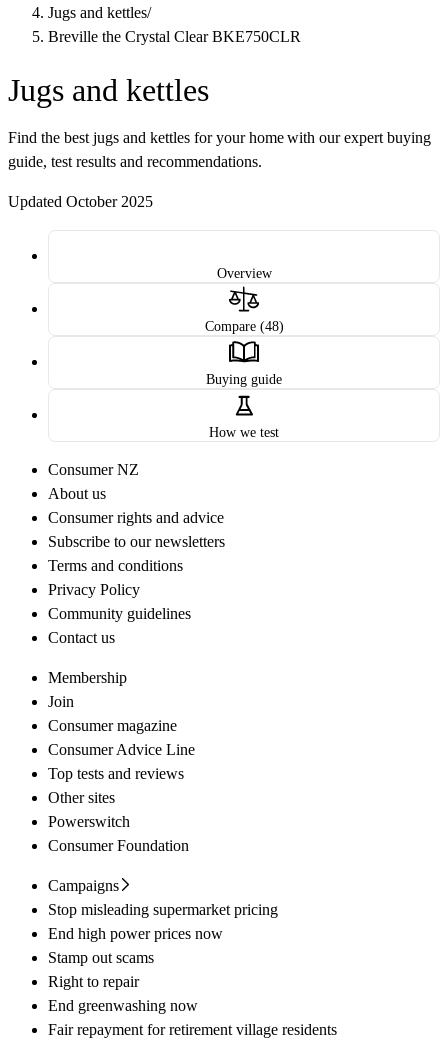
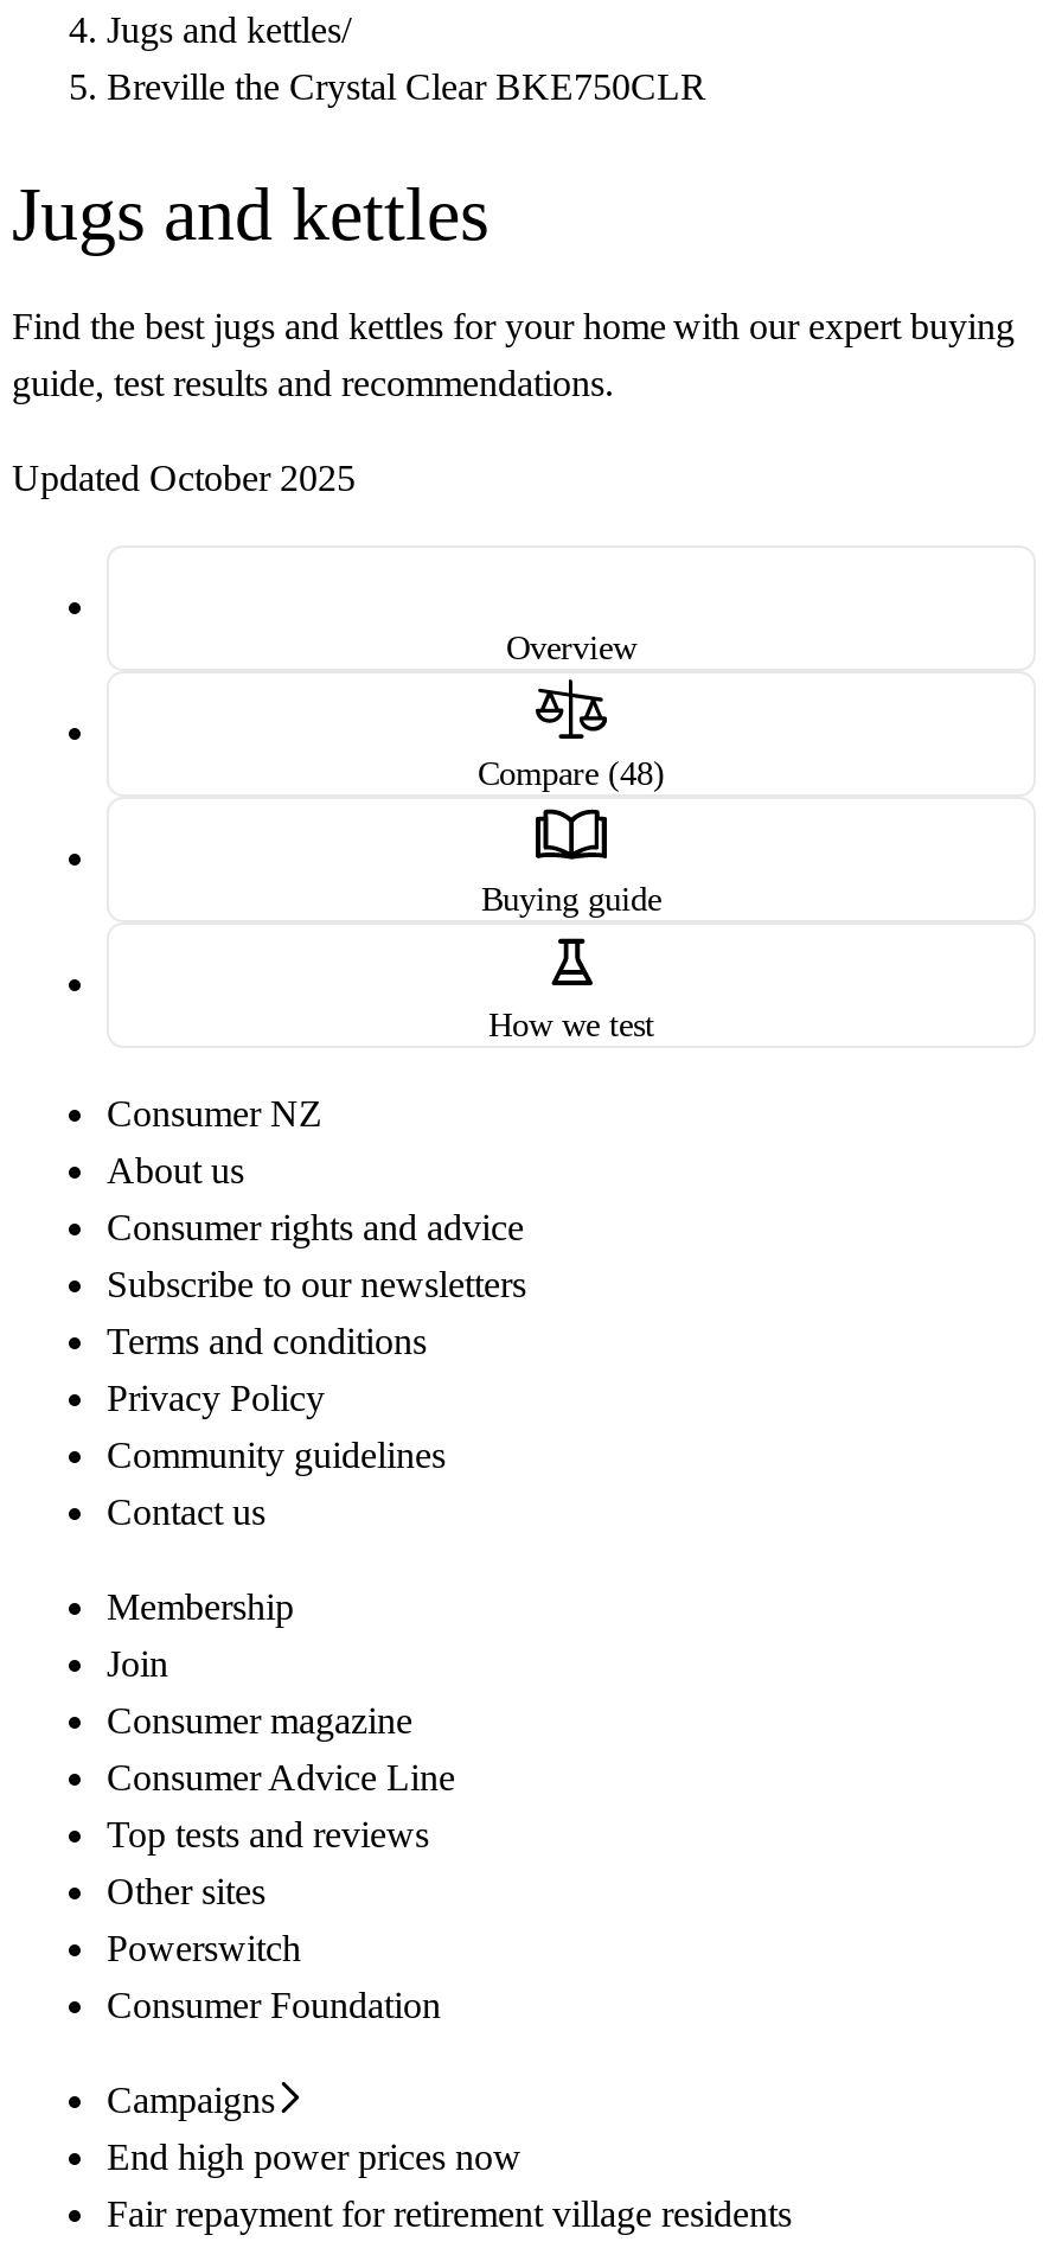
[48,901,278,918] Stop misleading supermarket pricing -> none
[48,949,198,1014] Stamp out scams | Right to repair | End greenwashing now -> none

